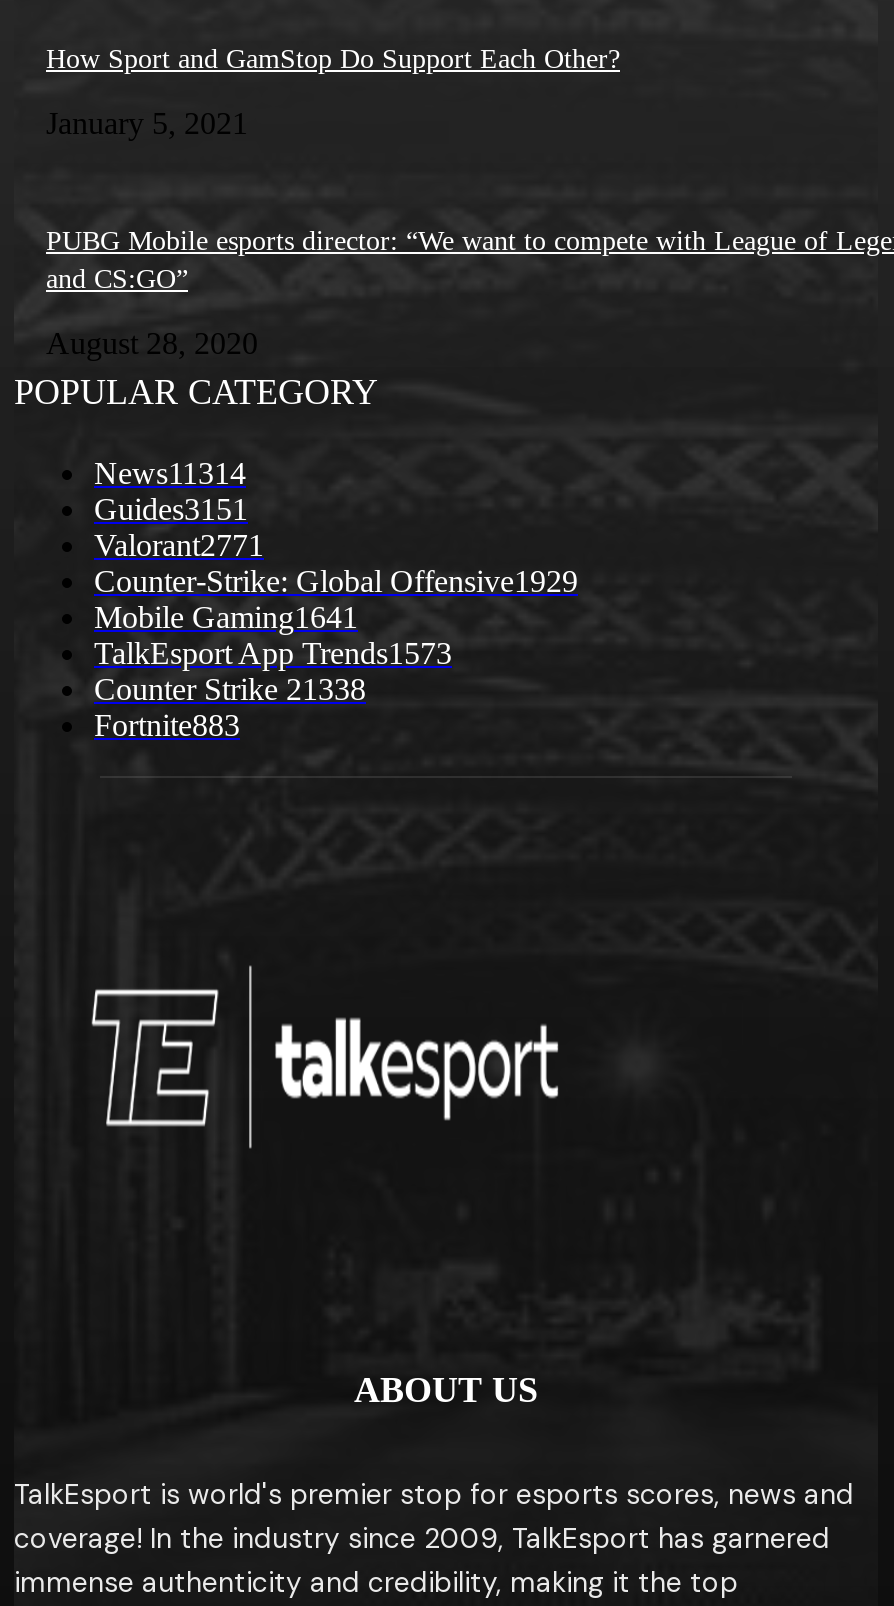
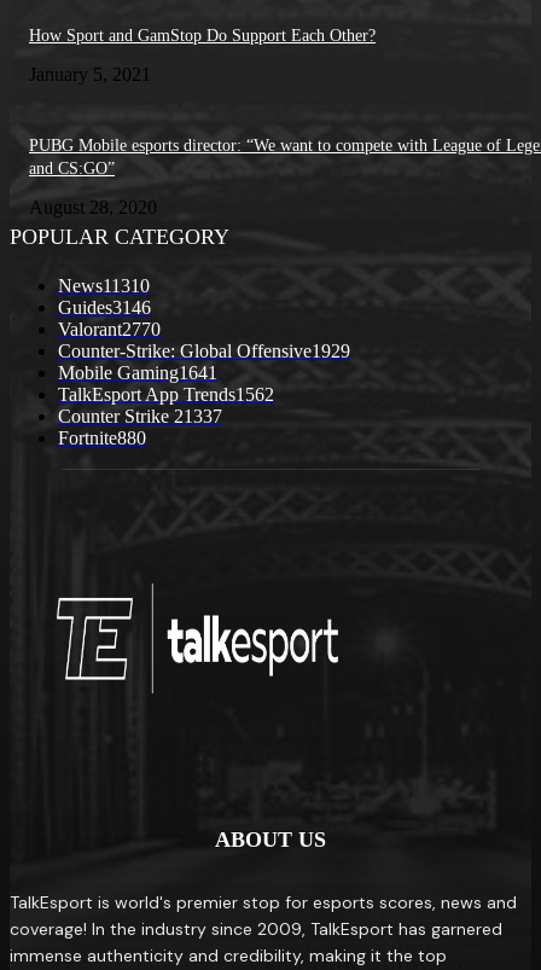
[94,456,246,490] News11314 -> [58,276,150,296] News11310
[94,492,248,526] Guides3151 -> [58,297,151,318] Guides3146
[94,528,264,562] Valorant2771 -> [58,319,161,340] Valorant2770
[94,636,452,670] TalkEsport App Trends1573 -> [58,384,274,405] TalkEsport App Trends1562
[94,672,366,706] Counter Strike 21338 -> [58,406,222,427] Counter Strike 21337
[94,708,240,742] Fortnite883 -> [58,428,146,448] Fortnite880

